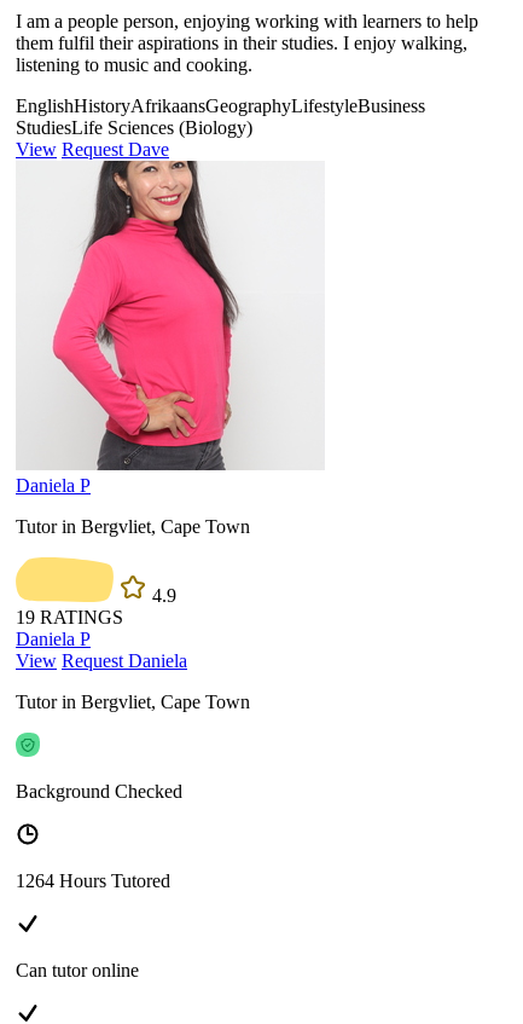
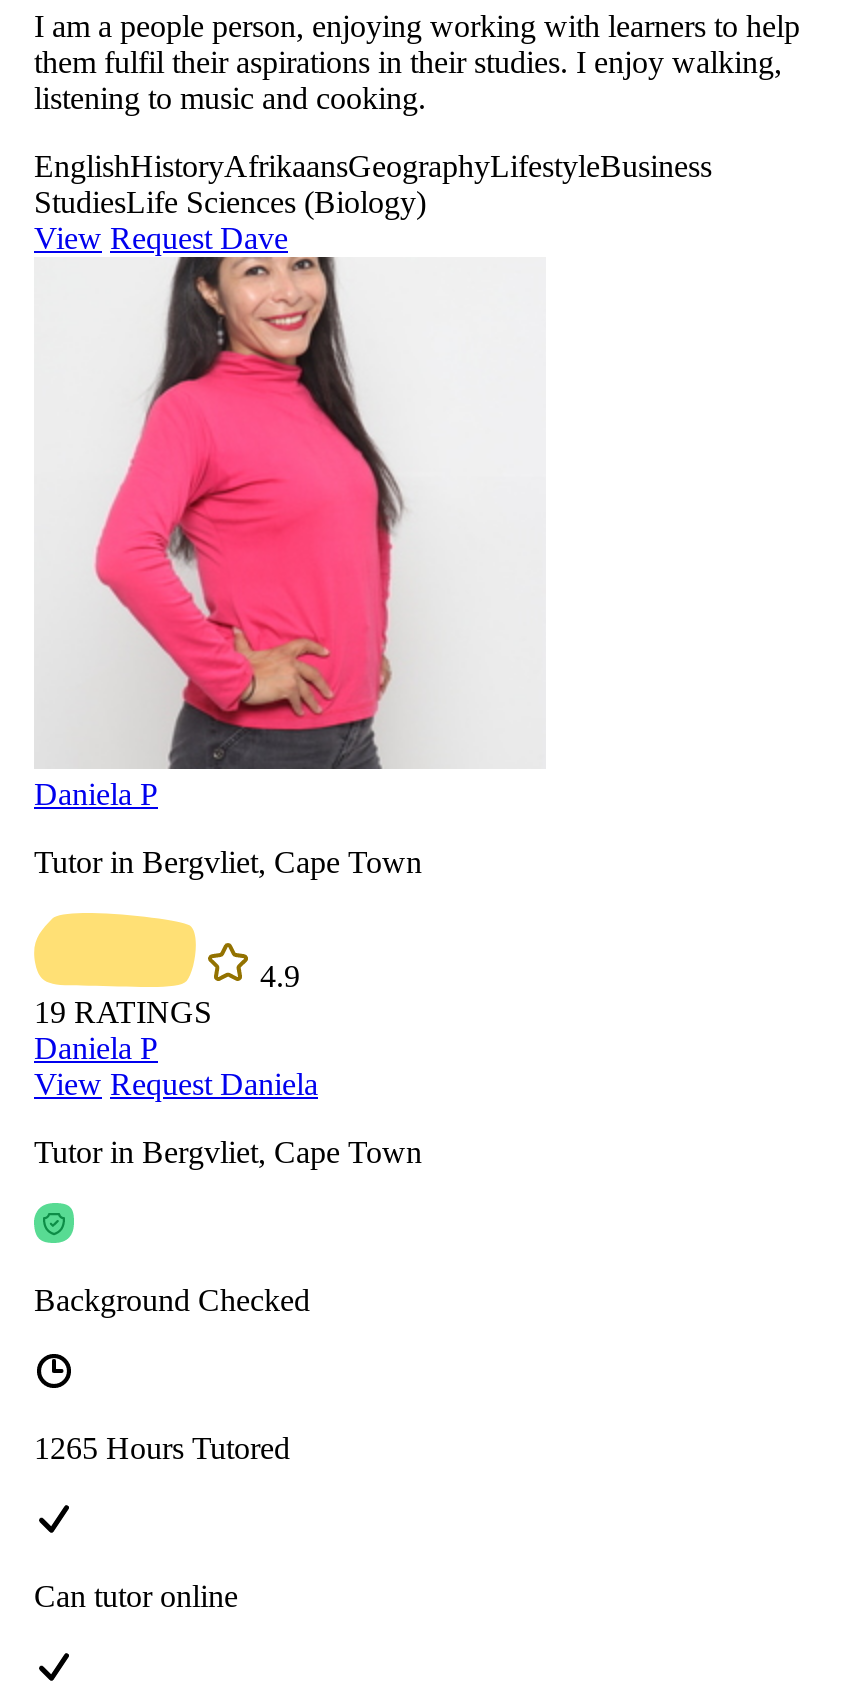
[16,870,170,891] 1264 Hours Tutored -> [34,1431,290,1465] 1265 Hours Tutored

